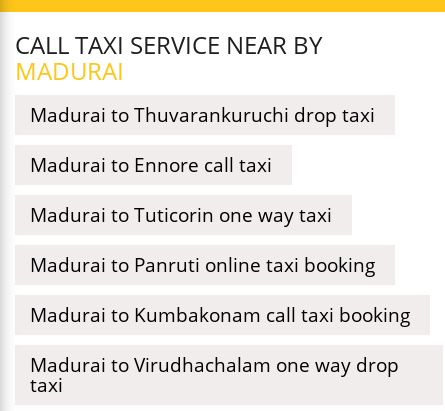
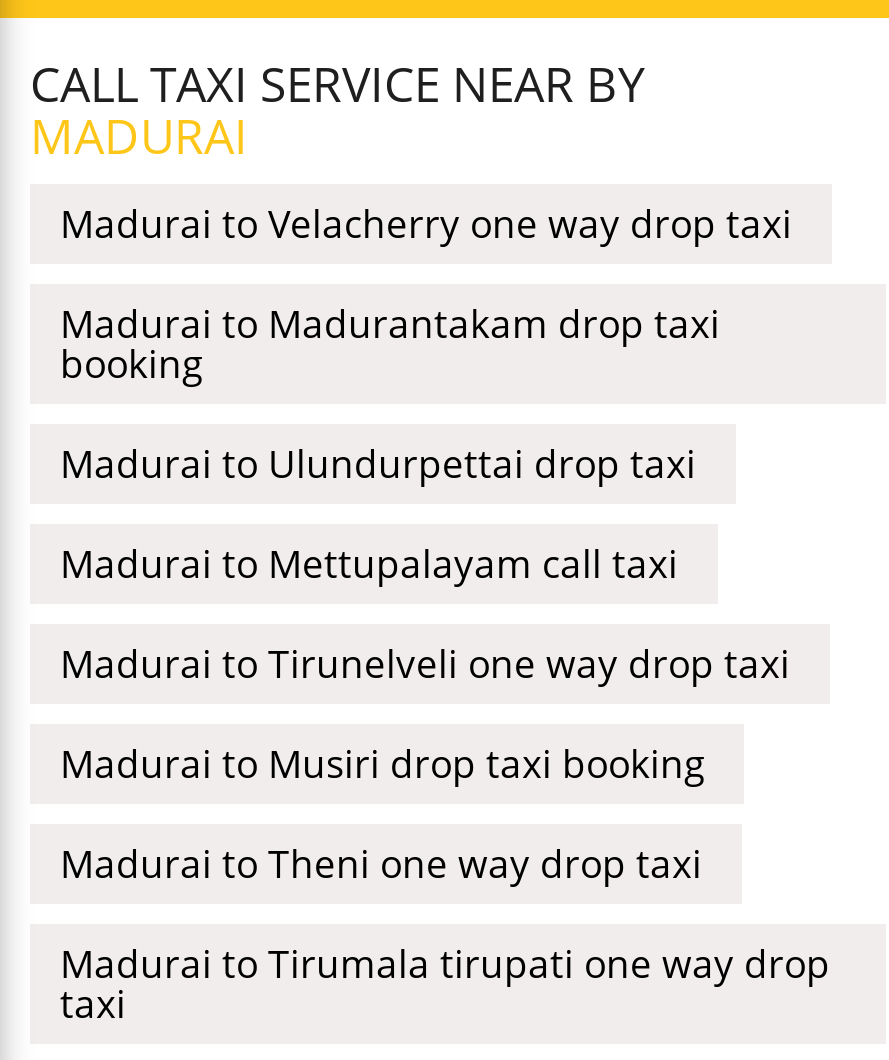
[30,101,410,377] Madurai to Thuvarankuruchi drop taxi | Madurai to Ennore call taxi | Madurai to Tuticorin one way taxi | Madurai to Panruti online taxi booking | Madurai to Kumbakonam call taxi booking | Madurai to Virudhachalam one way drop -> [60,197,830,989] Madurai to Velacherry one way drop taxi | Madurai to Madurantakam drop taxi | booking | Madurai to Ulundurpettai drop taxi | Madurai to Mettupalayam call taxi | Madurai to Tirunelveli one way drop taxi | Madurai to Musiri drop taxi booking | Madurai to Theni one way drop taxi | Madurai to Tirumala tirupati one way drop

